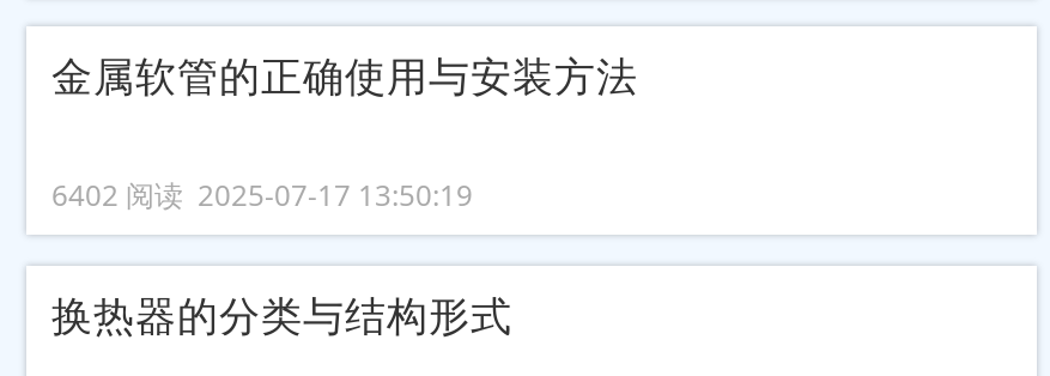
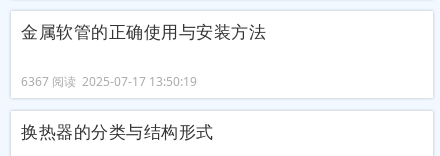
[51,176,473,216] 6402 阅读 2025-07-17 13:50:19 -> [21,73,197,90] 6367 阅读 2025-07-17 13:50:19

